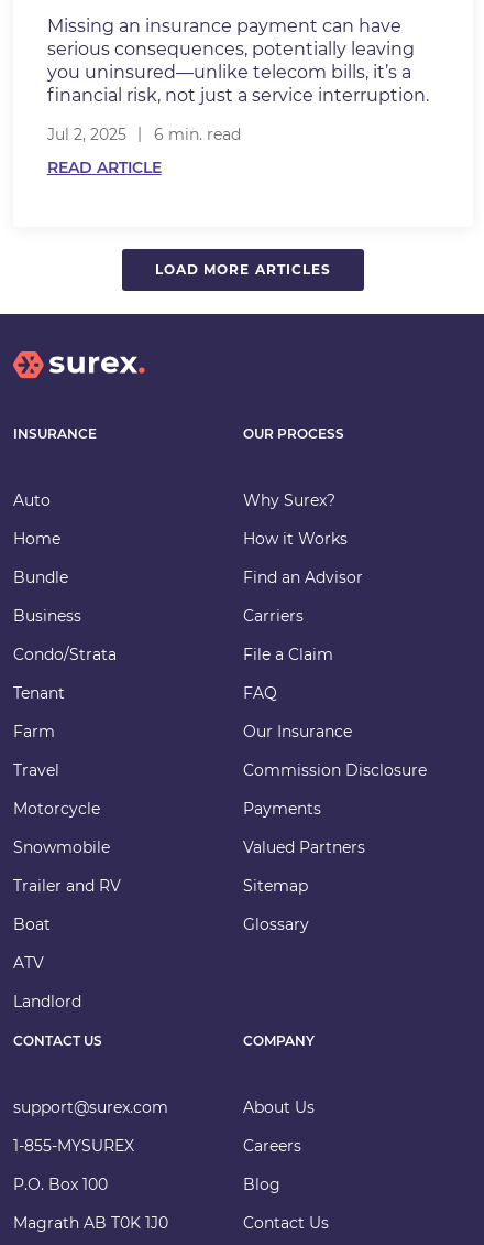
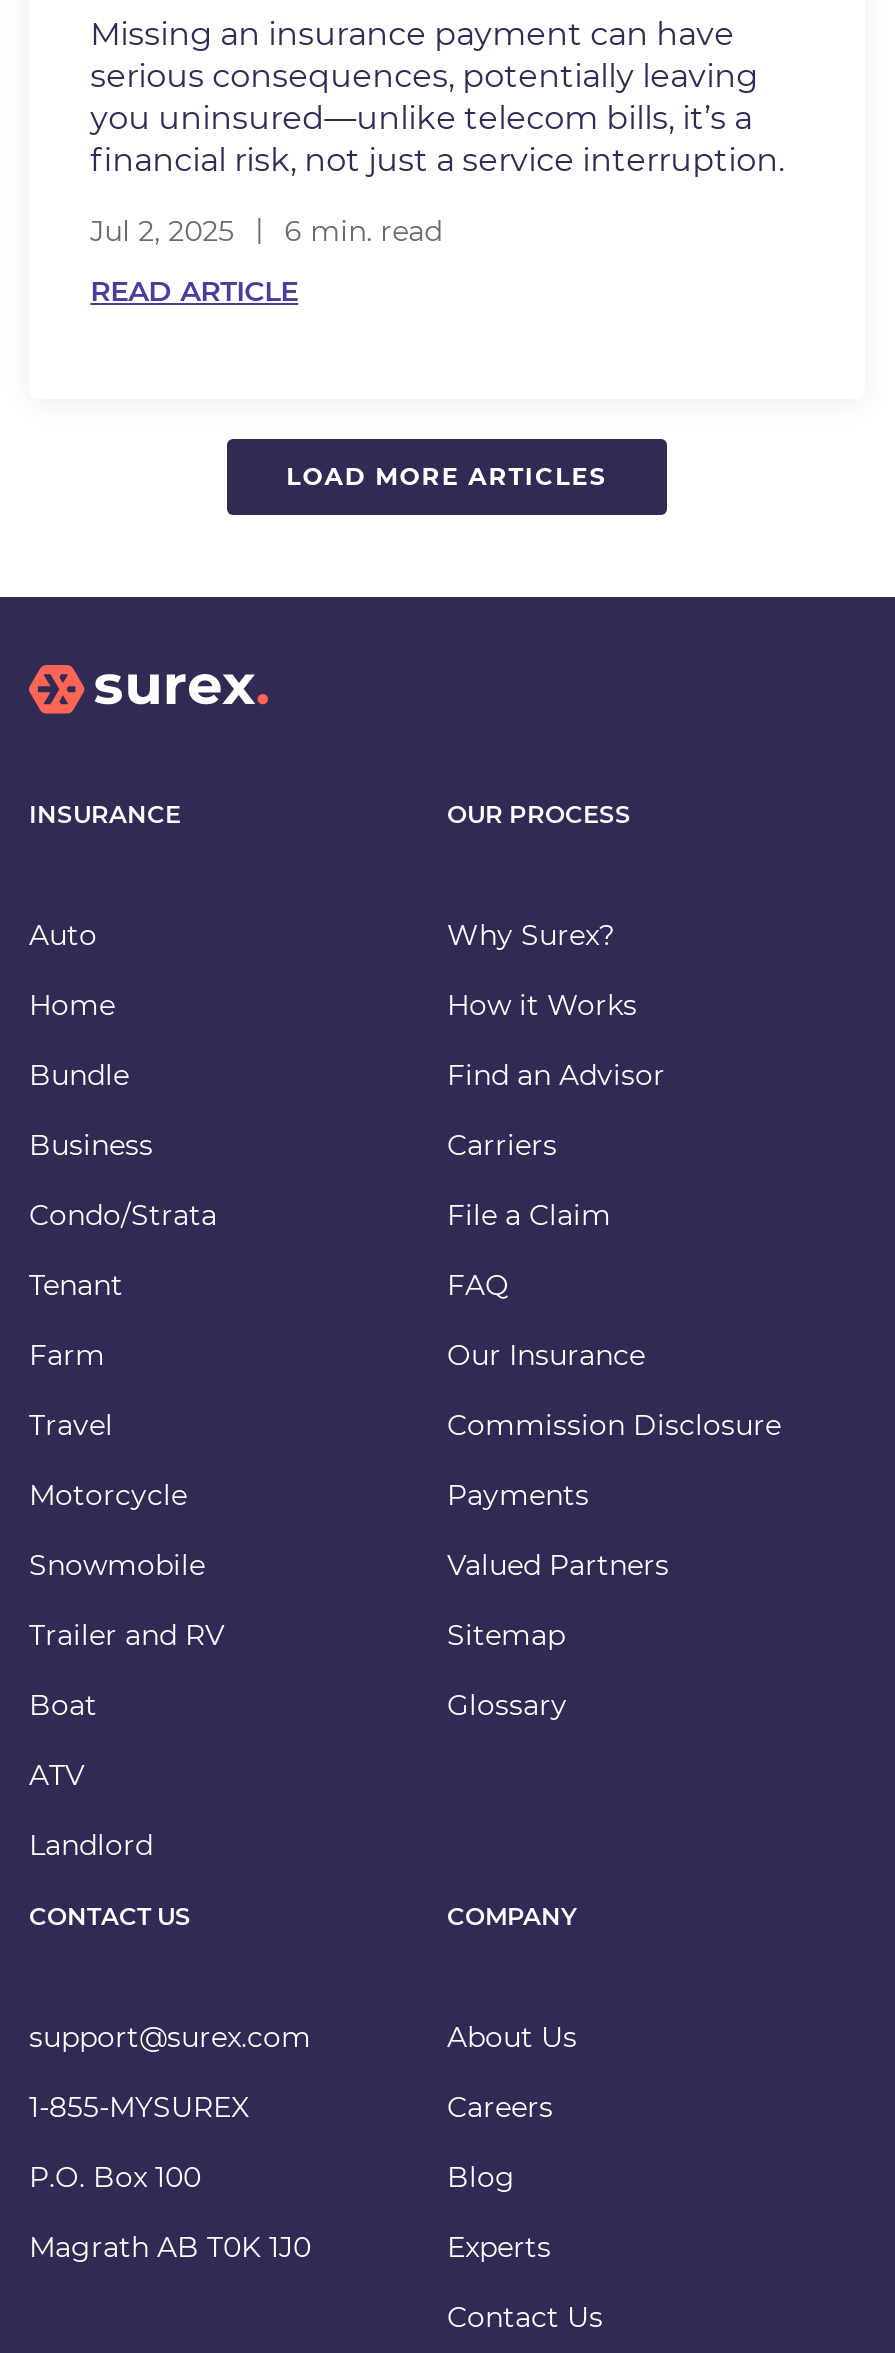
none -> [447,2230,551,2266] Experts

